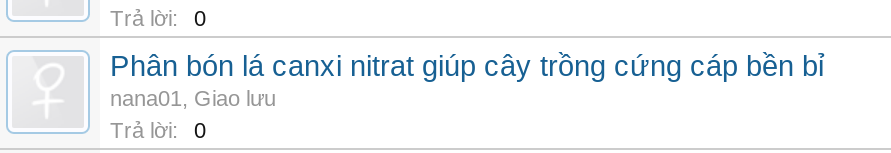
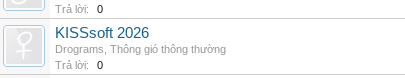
[110,50,824,110] Phân bón lá canxi nitrat giúp cây trồng cứng cáp bền bỉ | nana01, Giao lưu -> [55,25,226,55] KISSsoft 2026 | Drograms, Thông gió thông thường

